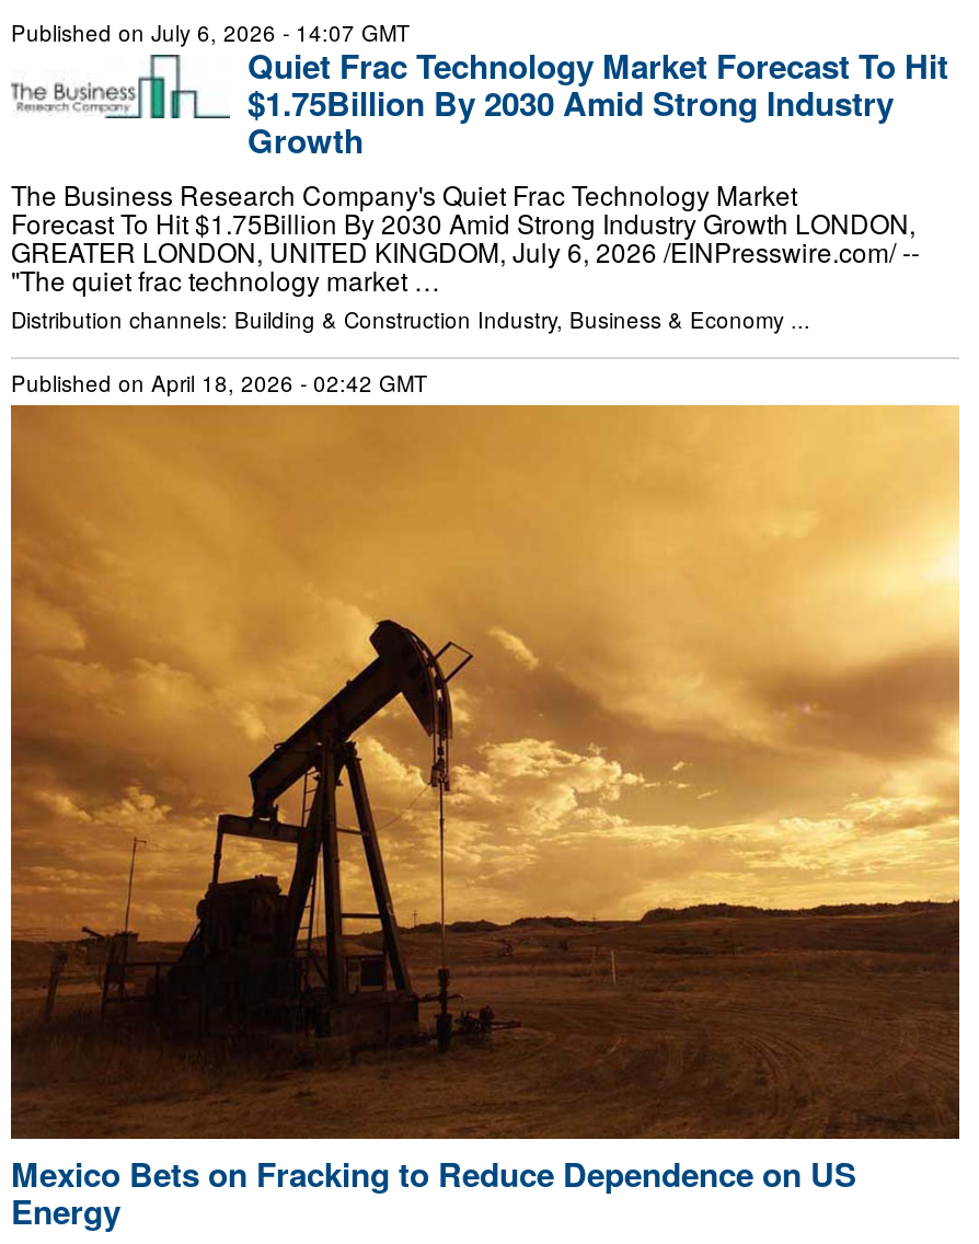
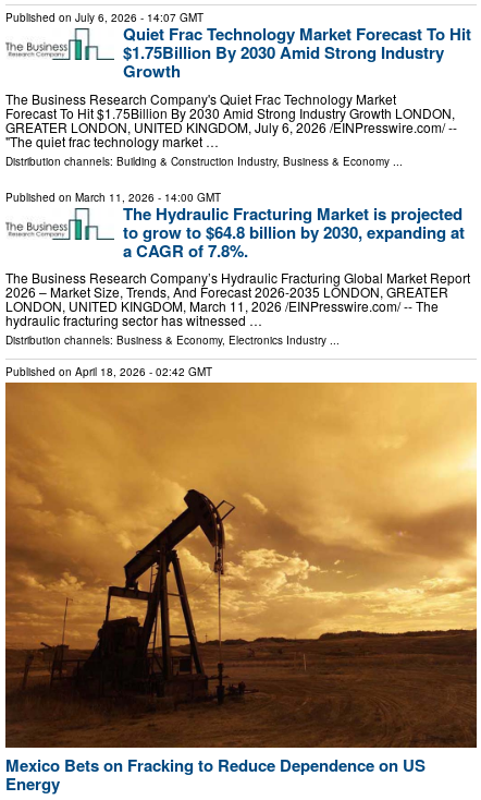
none -> [5,189,470,348] Published on March 11, 2026 - 14:00 GMT | The Hydraulic Fracturing Market is projected | to grow to $64.8 billion by 2030, expanding at | a CAGR of 7.8%. | The Business Research Company’s Hydraulic Fracturing Global Market Report | 2026 – Market Size, Trends, And Forecast 2026-2035 LONDON, GREATER | LONDON, UNITED KINGDOM, March 11, 2026 /EINPresswire.com/ -- The | hydraulic fracturing sector has witnessed … | Distribution channels: Business & Economy, Electronics Industry...

